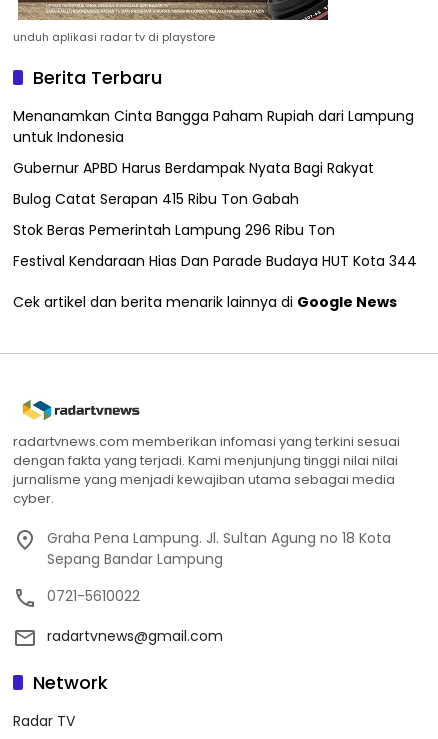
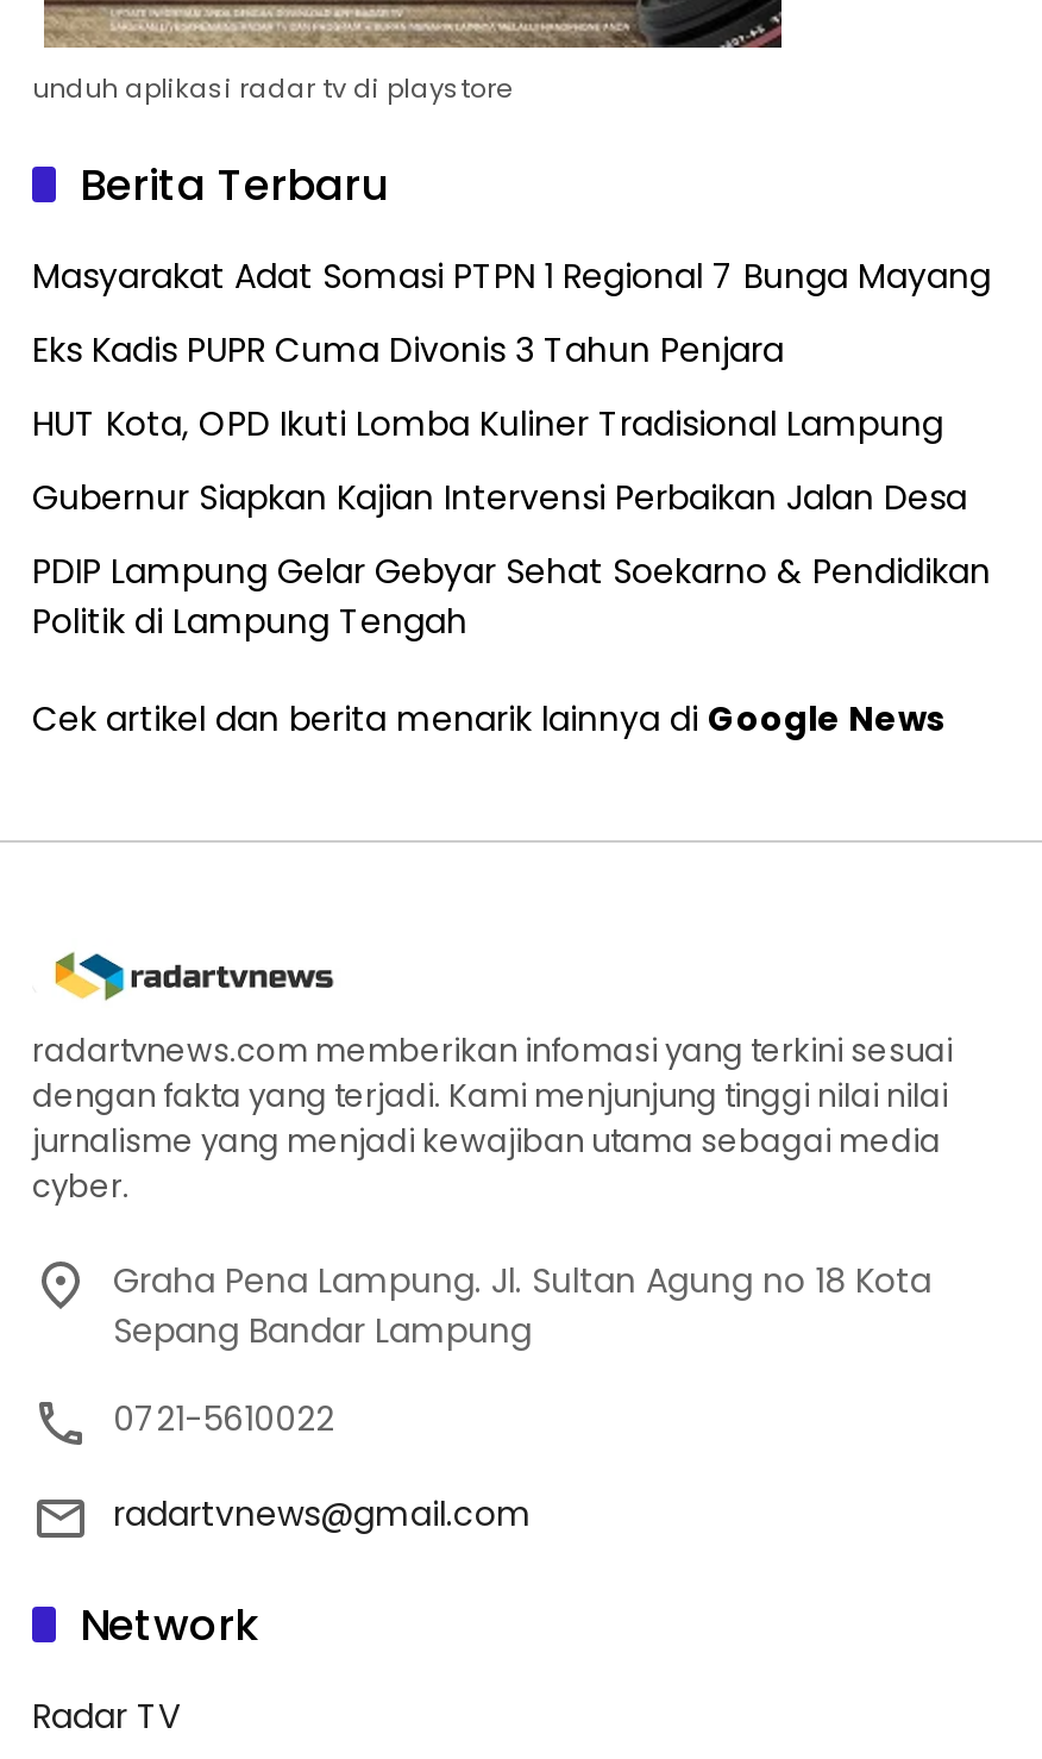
[13,106,414,147] Menanamkan Cinta Bangga Paham Rupiah dari Lampung | untuk Indonesia -> [32,253,991,300] Masyarakat Adat Somasi PTPN 1 Regional 7 Bunga Mayang
[13,158,374,178] Gubernur APBD Harus Berdampak Nyata Bagi Rakyat -> [32,327,784,374] Eks Kadis PUPR Cuma Divonis 3 Tahun Penjara
[13,189,299,209] Bulog Catat Serapan 415 Ribu Ton Gabah -> [32,400,943,448] HUT Kota, OPD Ikuti Lomba Kuliner Tradisional Lampung
[13,220,335,240] Stok Beras Pemerintah Lampung 296 Ribu Ton -> [32,474,967,522] Gubernur Siapkan Kajian Intervensi Perbaikan Jalan Desa
[13,251,417,271] Festival Kendaraan Hias Dan Parade Budaya HUT Kota 344 -> [32,548,991,646] PDIP Lampung Gelar Gebyar Sehat Soekarno & Pendidikan | Politik di Lampung Tengah

